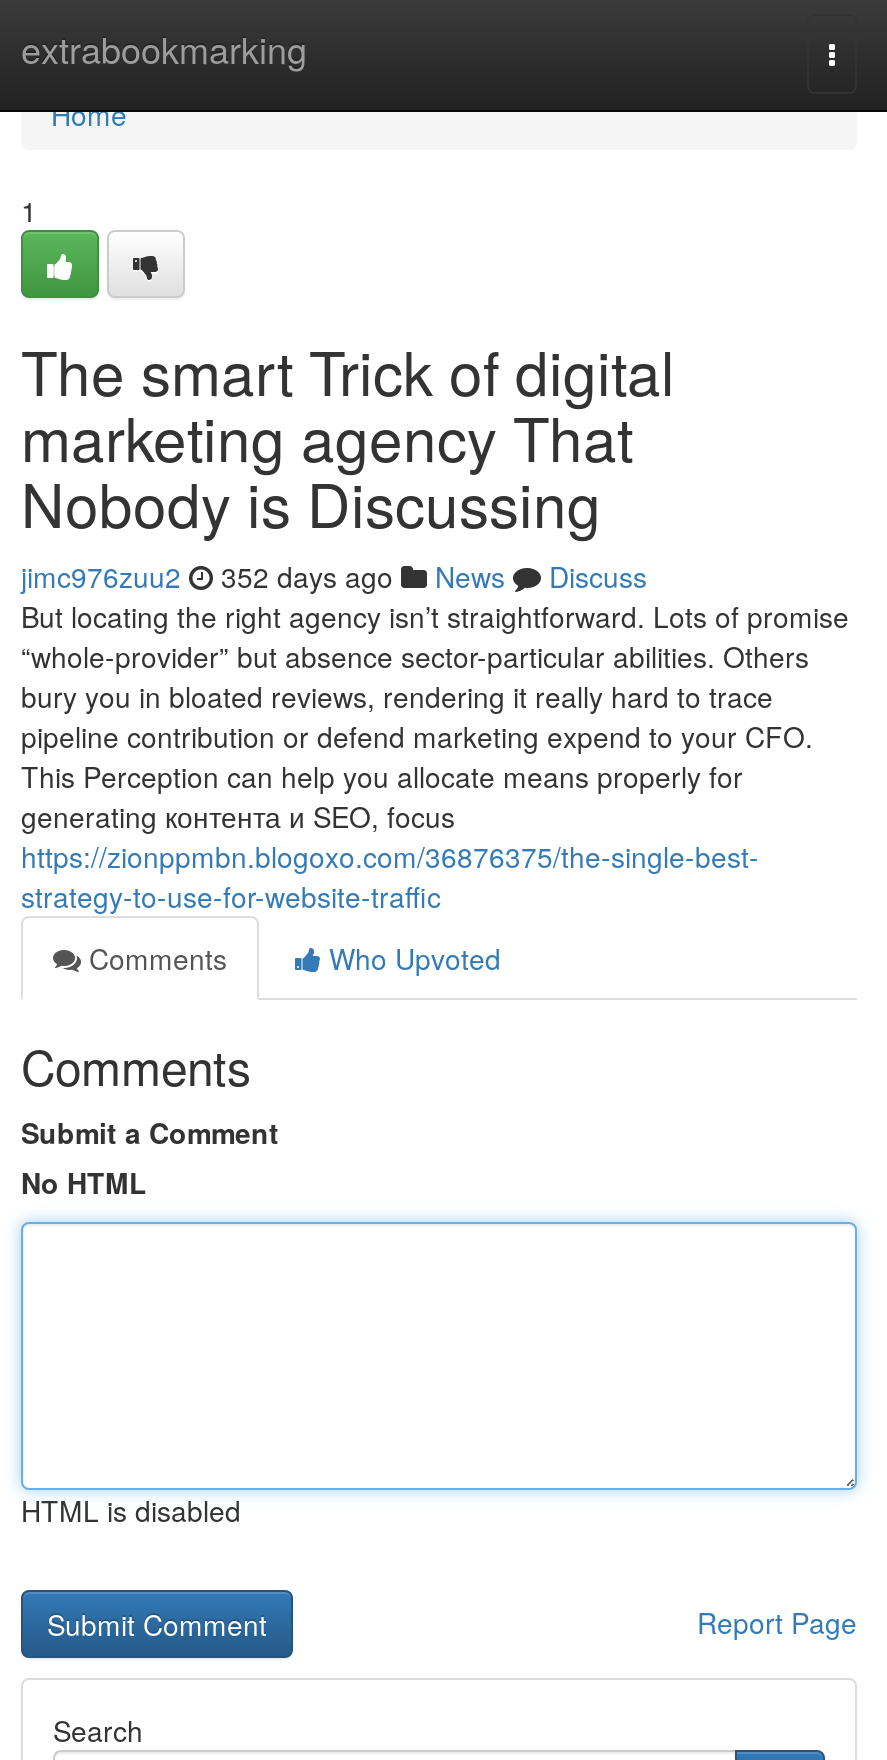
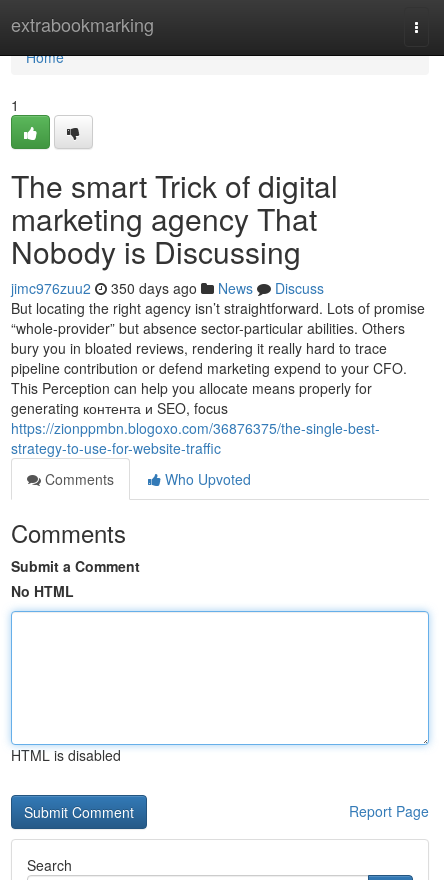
[21,556,647,596] jimc976zuu2 352 days ago News Discuss -> [11,278,324,298] jimc976zuu2 350 days ago News Discuss

